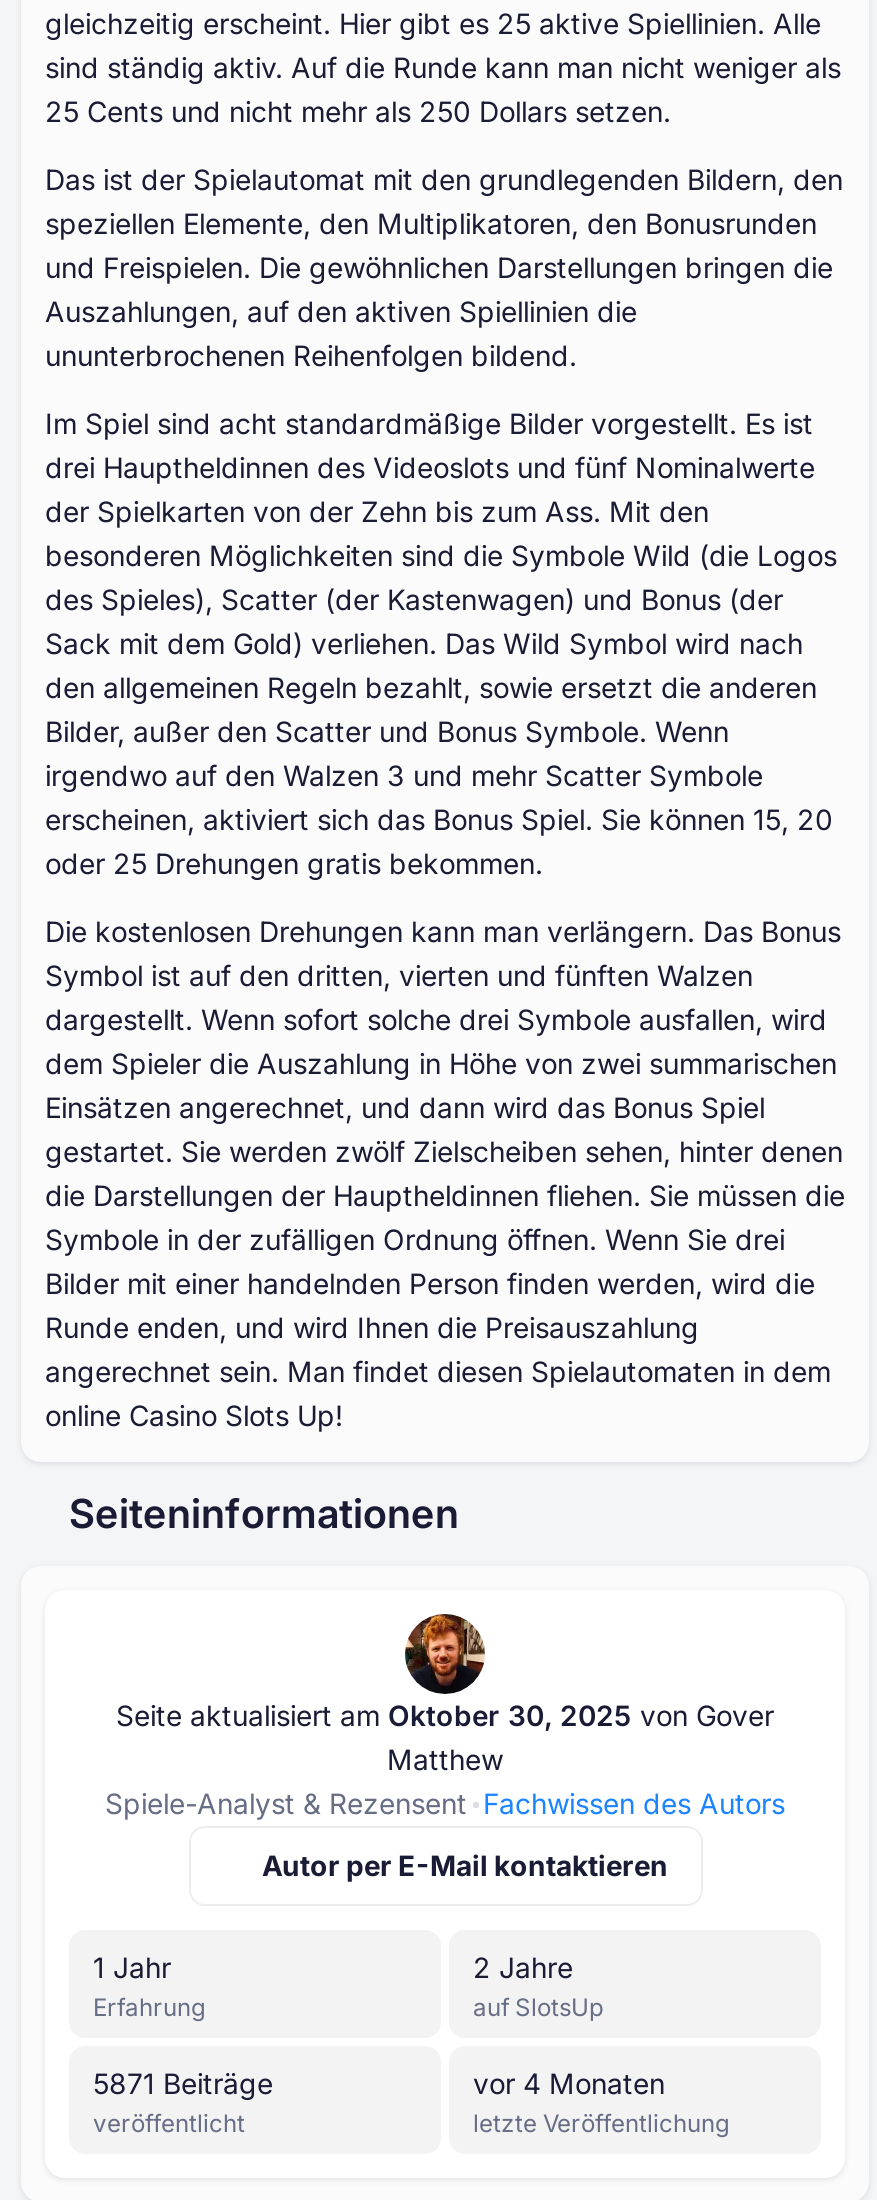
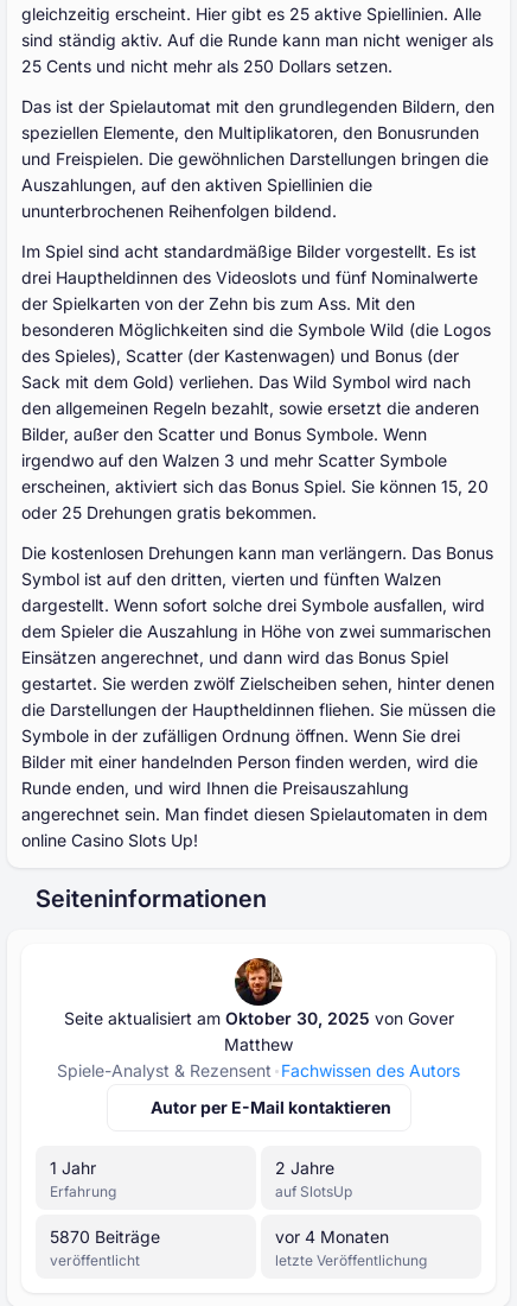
[93,2067,273,2101] 5871 Beiträge -> [50,1227,160,1247] 5870 Beiträge

